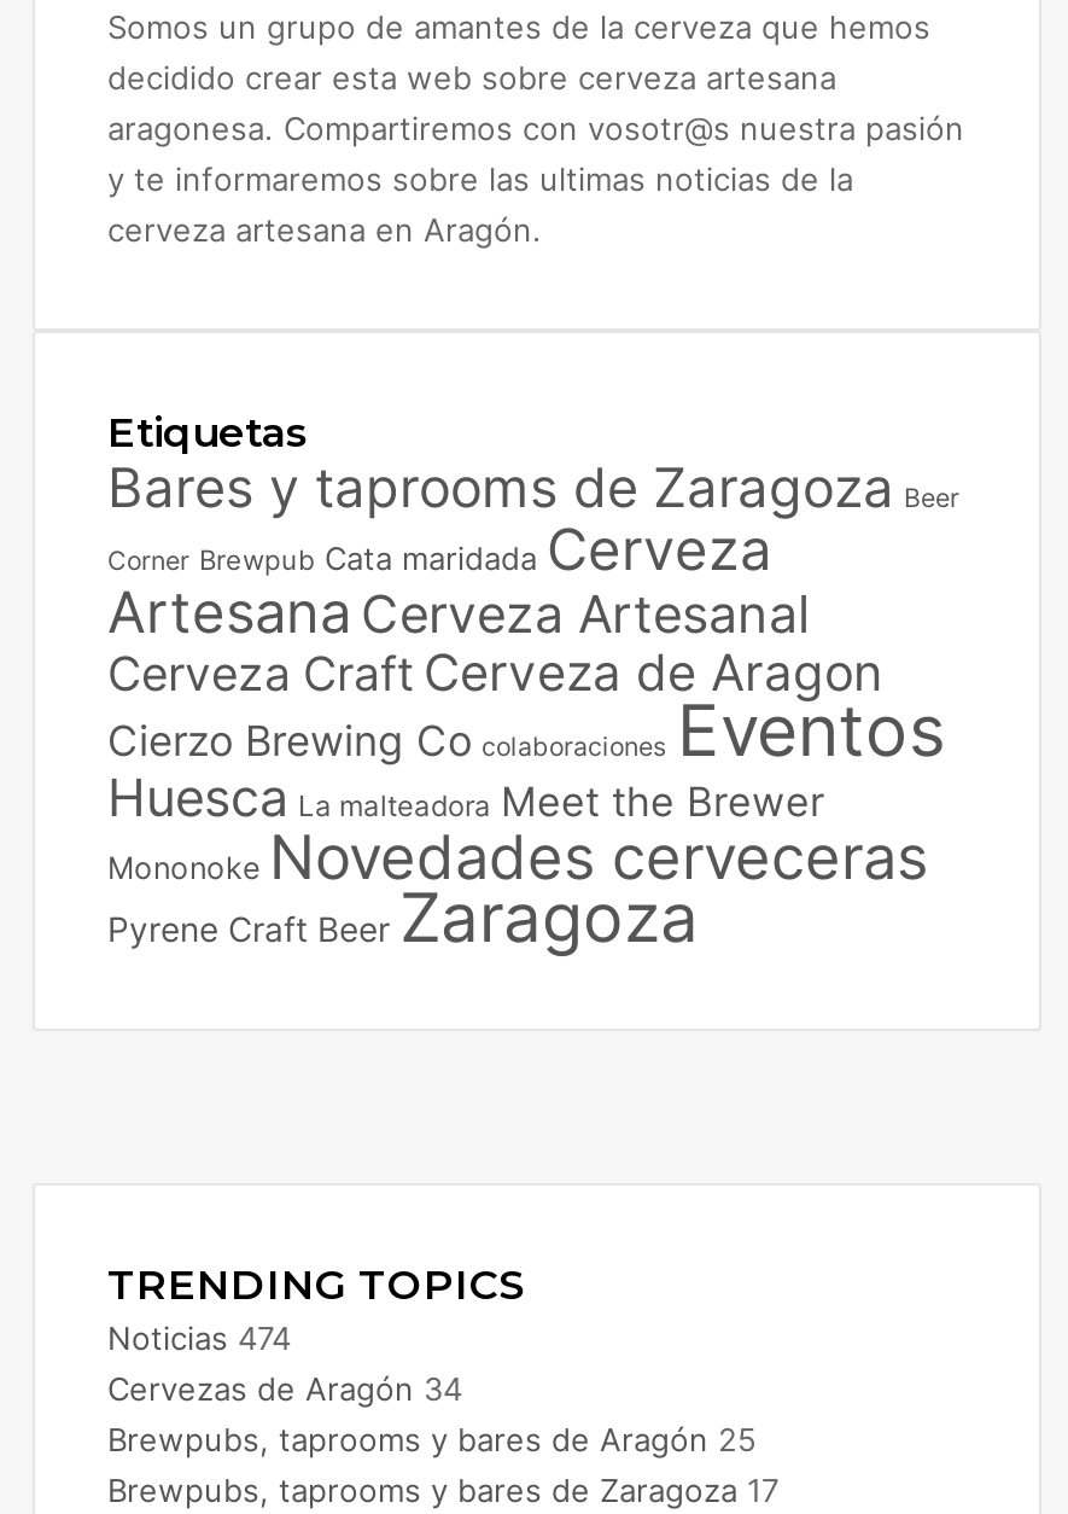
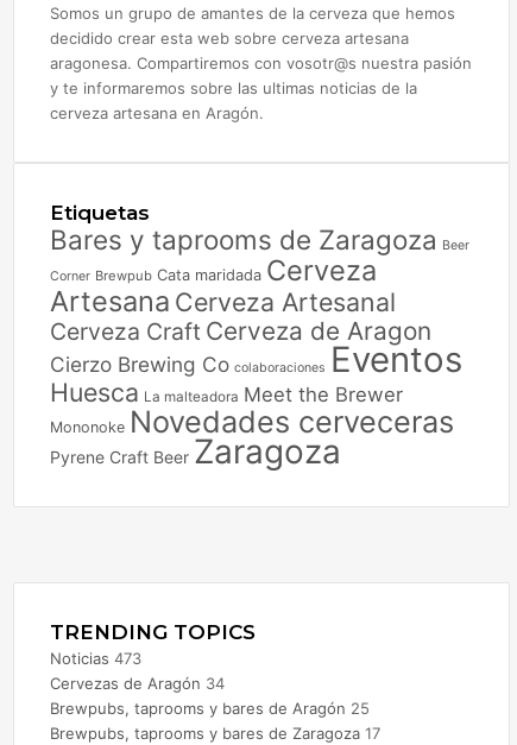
[107,1318,291,1357] Noticias 474 -> [50,649,141,668] Noticias 473

